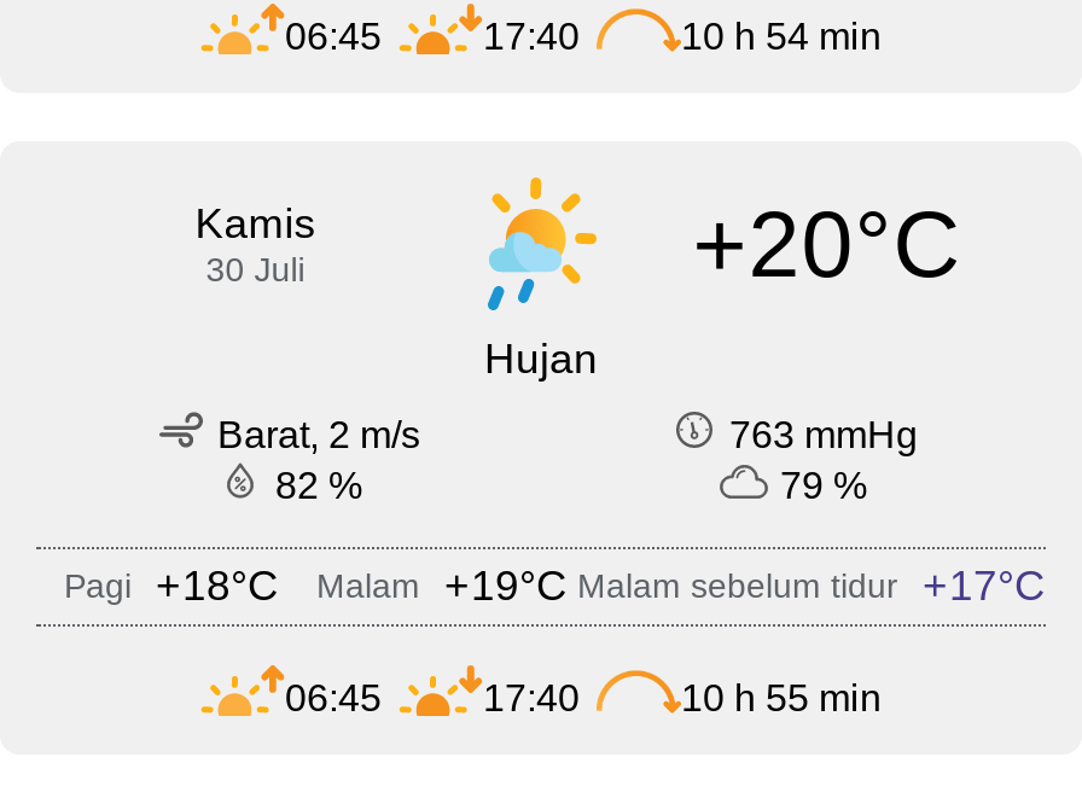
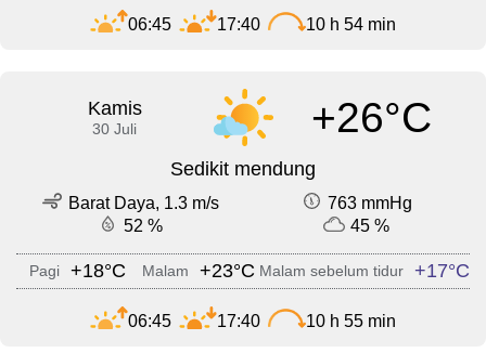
[476,175,961,383] [image] | +20°C | Hujan -> [170,88,432,180] [image] | +26°C | Sedikit mendung
[217,415,420,456] Barat, 2 m/s -> [68,194,219,213] Barat Daya, 1.3 m/s
[275,466,362,507] 82 % -> [124,217,163,235] 52 %
[780,466,867,507] 79 % -> [350,217,389,235] 45 %
[444,562,1046,610] +19°C Malam sebelum tidur +17°C -> [200,260,470,282] +23°C Malam sebelum tidur +17°C

